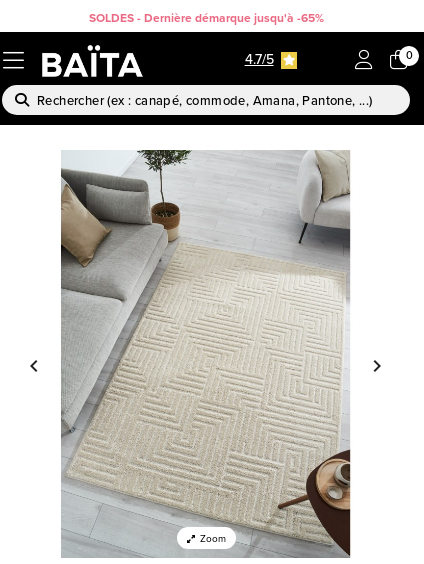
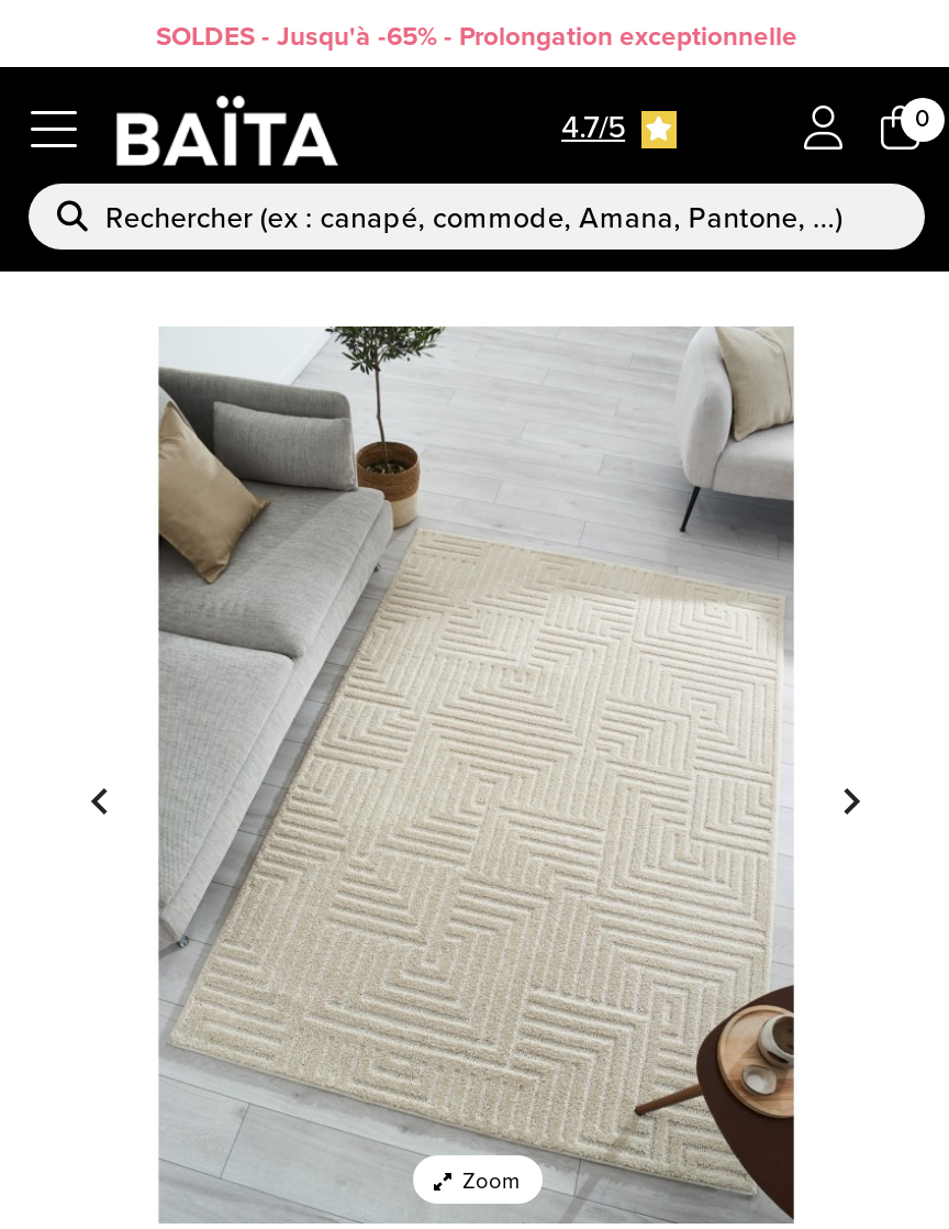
[88,9,323,26] SOLDES - Dernière démarque jusqu'à -65% -> [156,16,797,54] SOLDES - Jusqu'à -65% - Prolongation exceptionnelle

